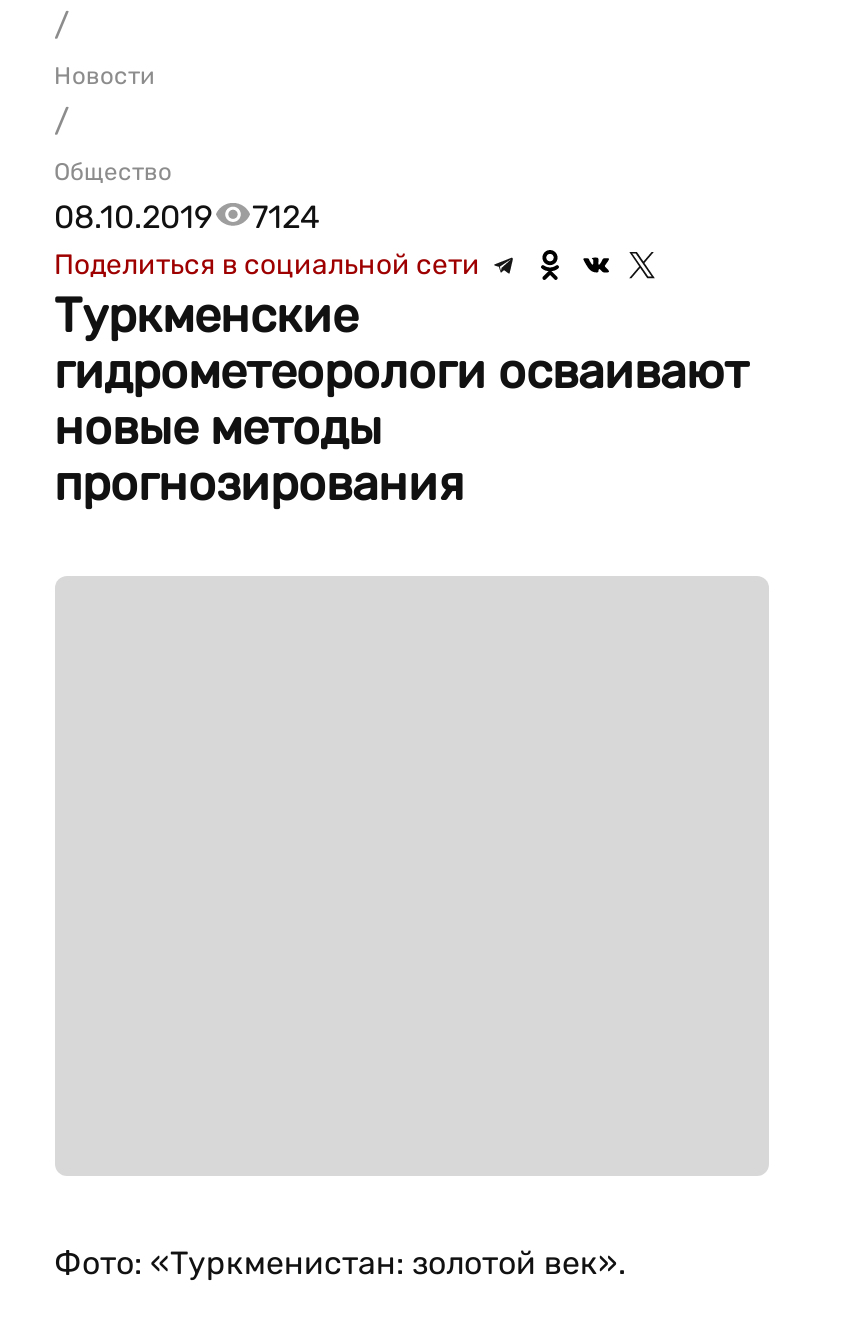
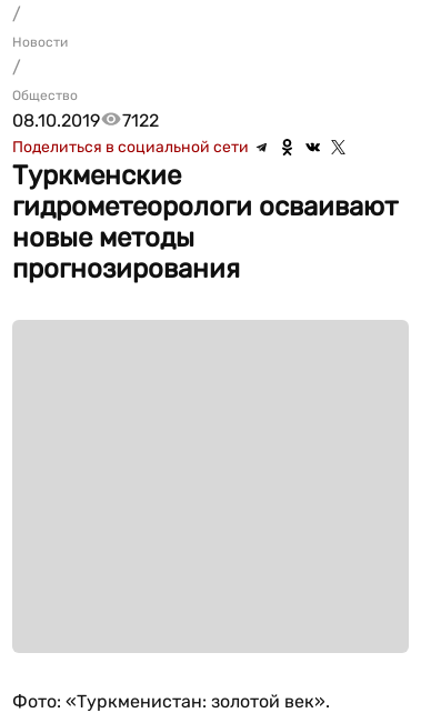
[54,198,320,236] 08.10.2019 7124 -> [12,110,158,131] 08.10.2019 7122

